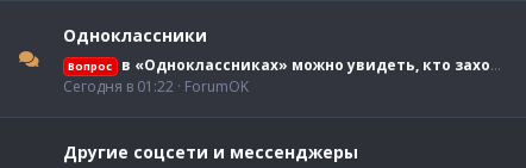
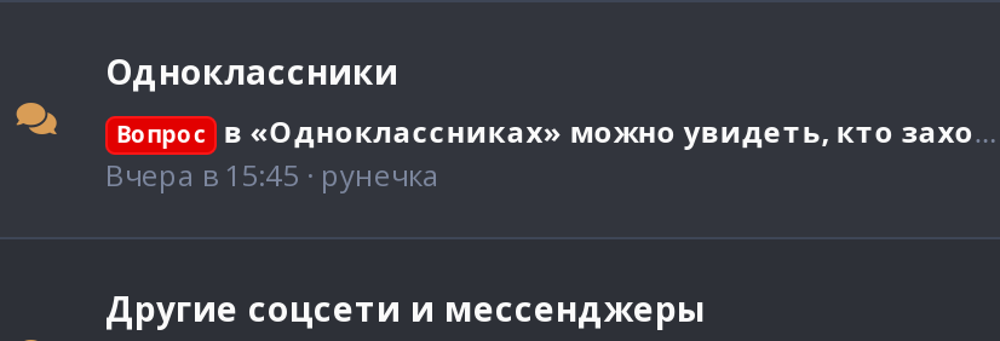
[63,76,249,96] Сегодня в 01:22 ForumOK -> [105,154,439,195] Вчера в 15:45 рунечка

